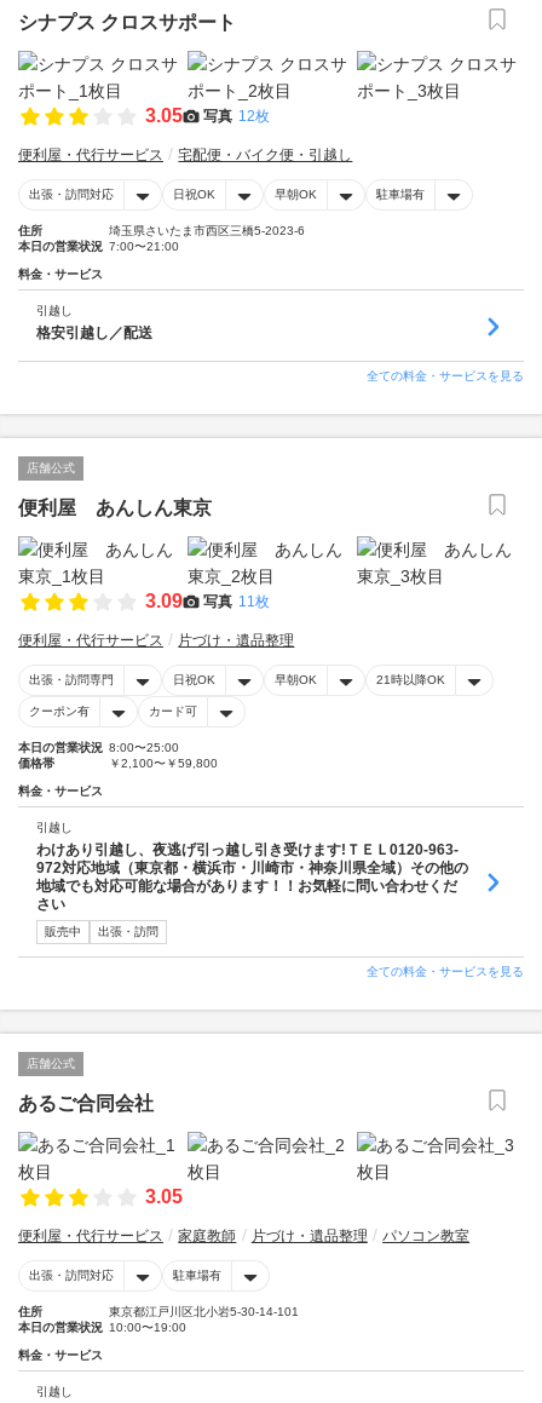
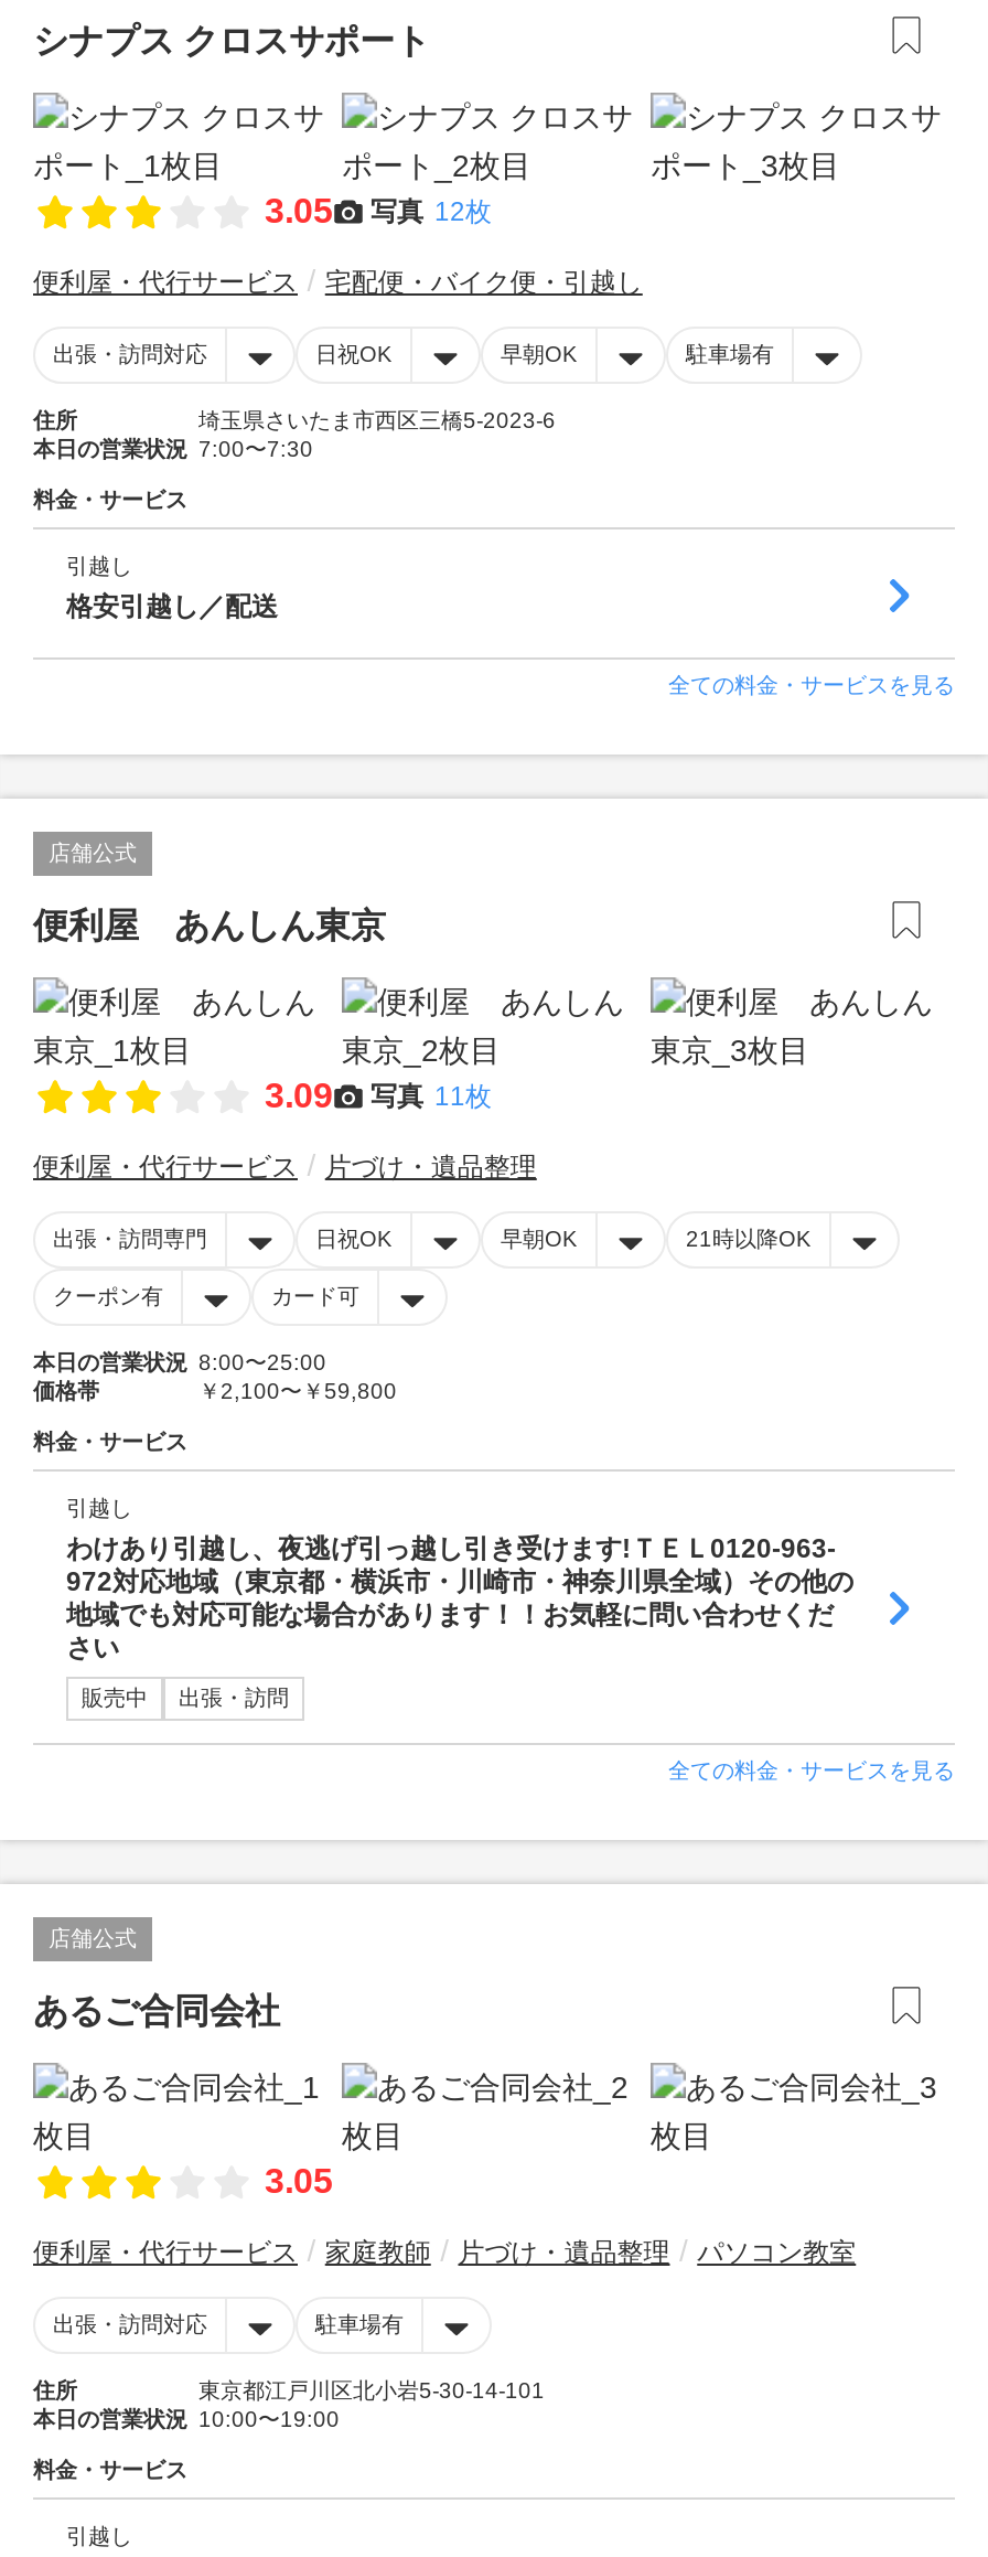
[18,240,179,253] 本日の営業状況 7:00〜21:00 -> [33,437,313,461] 本日の営業状況 7:00〜7:30

